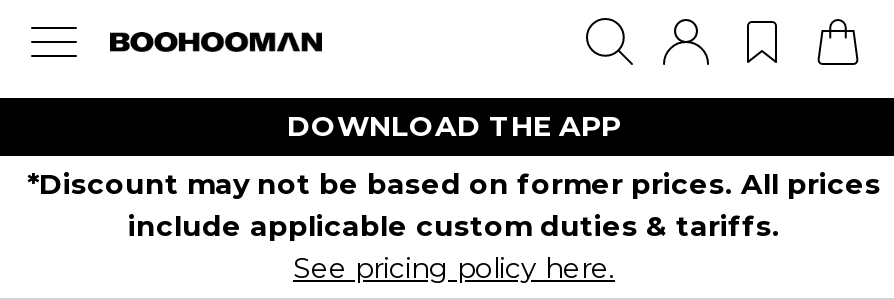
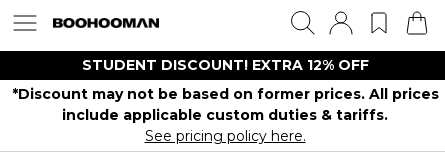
[287,108,621,144] DOWNLOAD THE APP -> [81,56,368,74] STUDENT DISCOUNT! EXTRA 12% OFF

